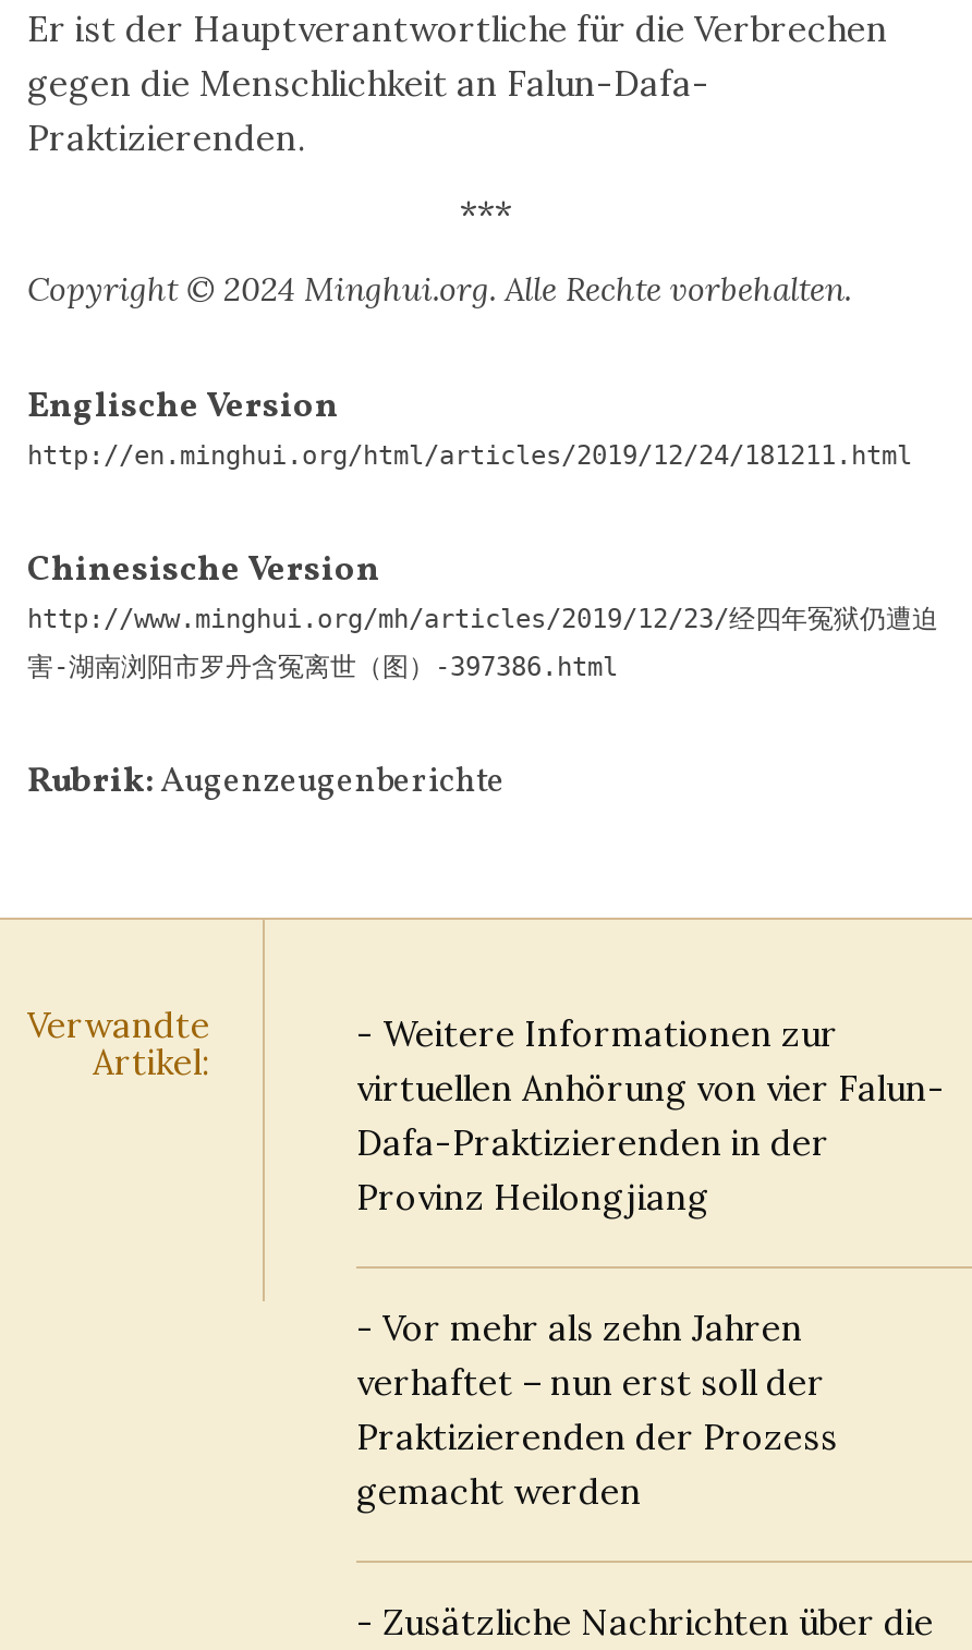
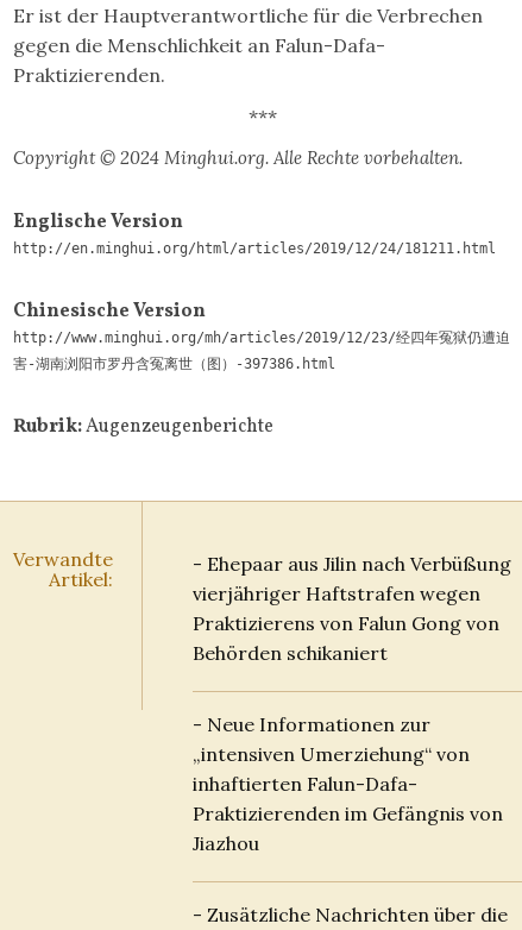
[356,1012,945,1219] - Weitere Informationen zur | virtuellen Anhörung von vier Falun- | Dafa-Praktizierenden in der | Provinz Heilongjiang -> [193,552,511,665] - Ehepaar aus Jilin nach Verbüßung | vierjähriger Haftstrafen wegen | Praktizierens von Falun Gong von | Behörden schikaniert
[356,1306,838,1513] - Vor mehr als zehn Jahren | verhaftet – nun erst soll der | Praktizierenden der Prozess | gemacht werden -> [193,713,503,855] - Neue Informationen zur | „intensiven Umerziehung“ von | inhaftierten Falun-Dafa- | Praktizierenden im Gefängnis von | Jiazhou

